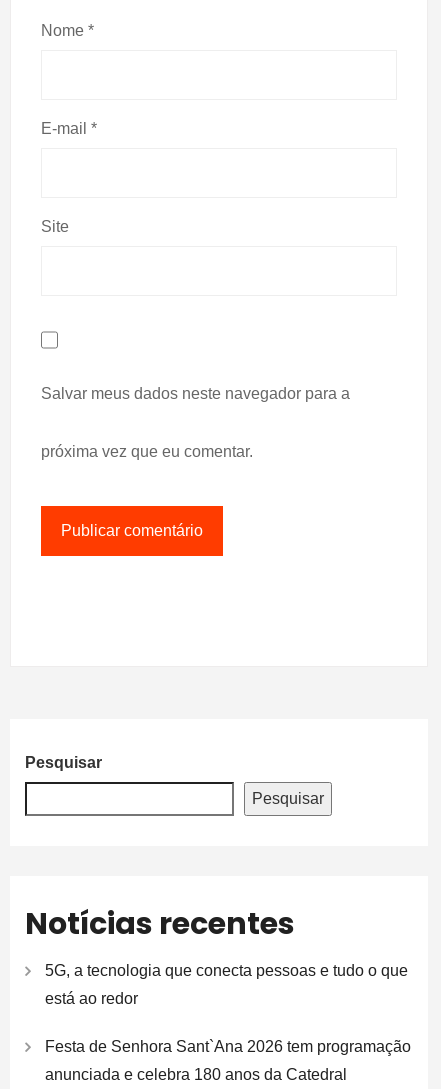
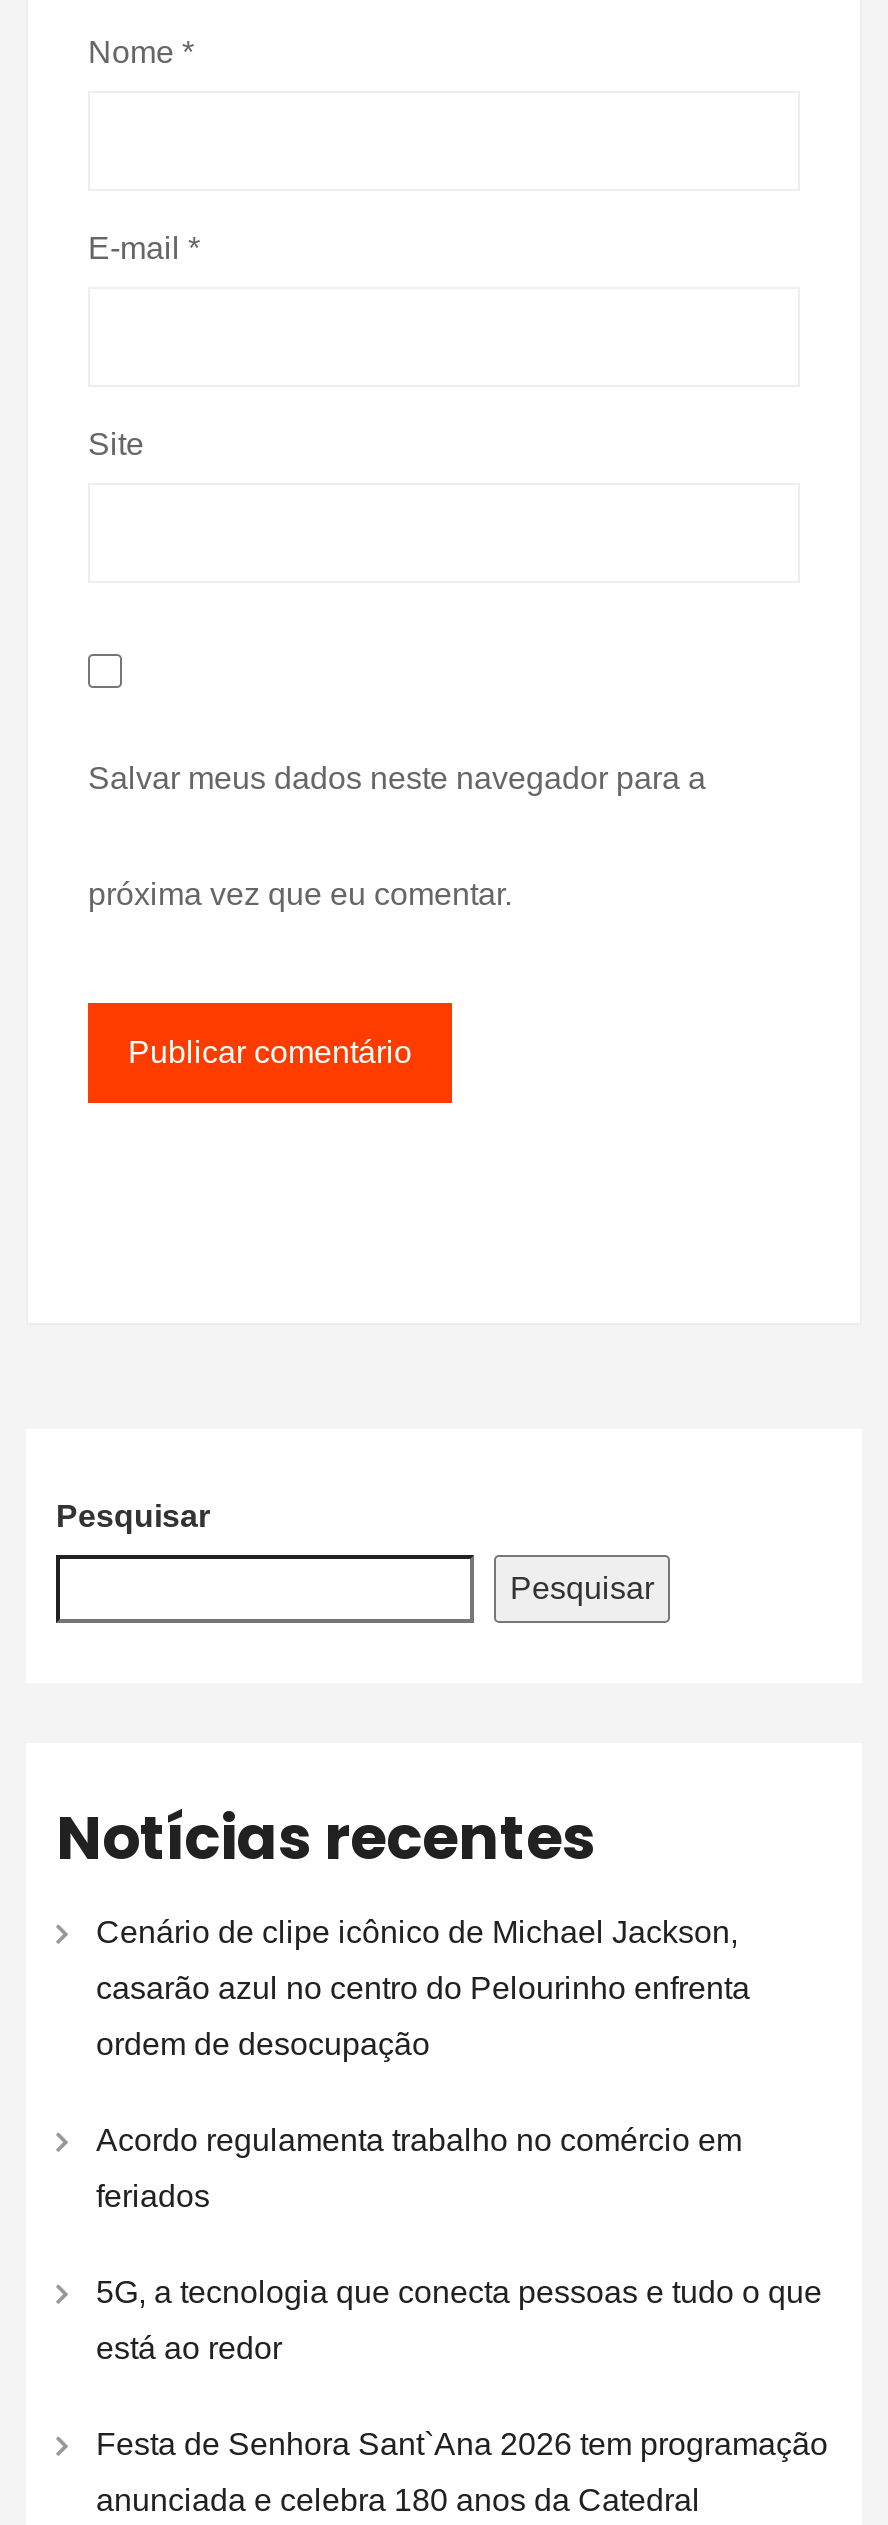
none -> [96,1915,750,2213] Cenário de clipe icônico de Michael Jackson, | casarão azul no centro do Pelourinho enfrenta | ordem de desocupação | Acordo regulamenta trabalho no comércio em | feriados

